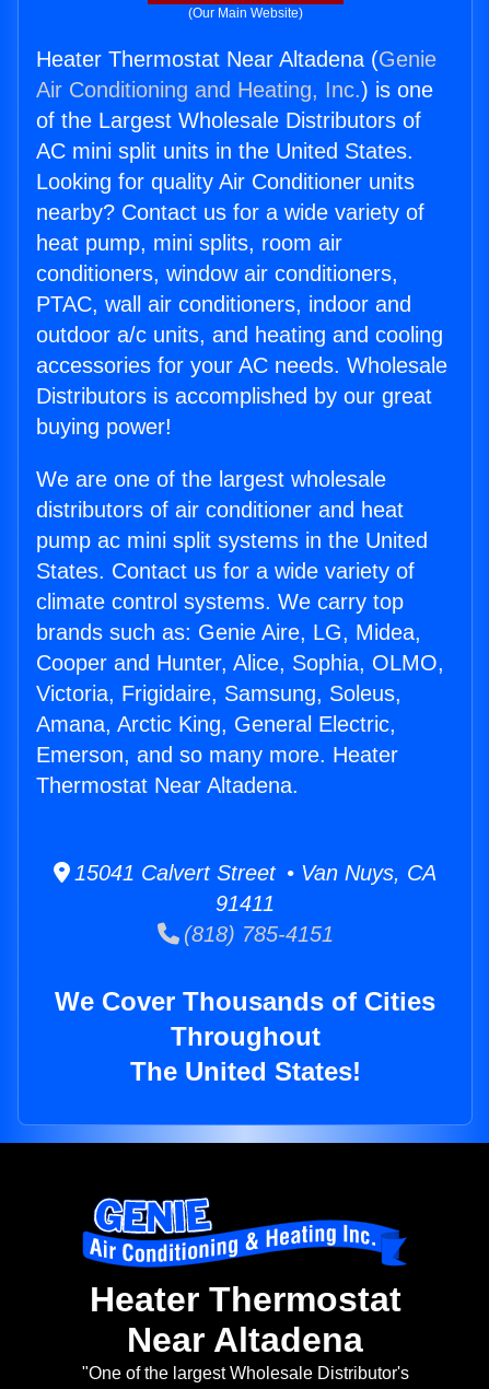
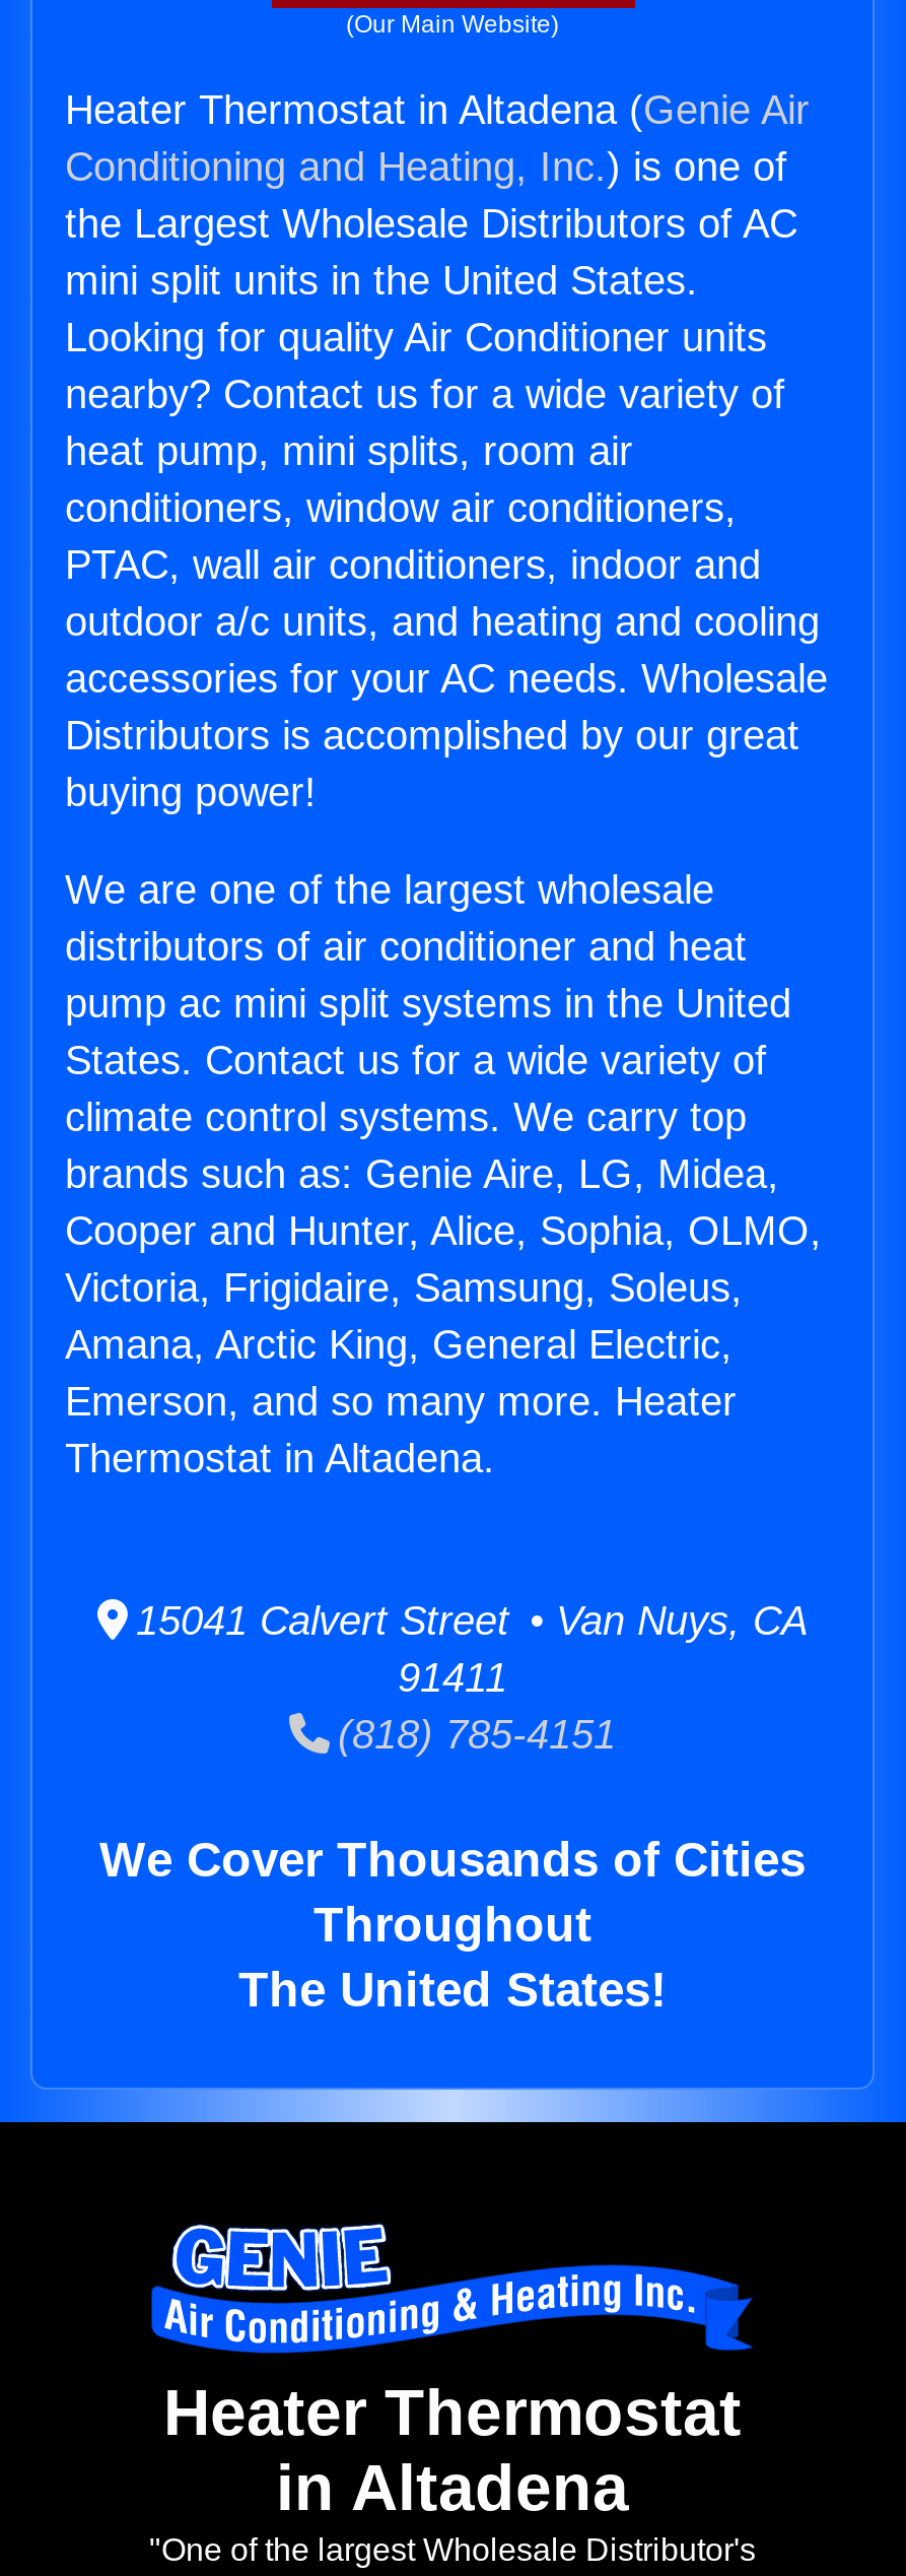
[36,47,436,163] Heater Thermostat Near Altadena (Genie | Air Conditioning and Heating, Inc.) is one | of the Largest Wholesale Distributors of | AC mini split units in the United States. -> [65,88,810,303] Heater Thermostat in Altadena (Genie Air | Conditioning and Heating, Inc.) is one of | the Largest Wholesale Distributors of AC | mini split units in the United States.
[36,773,299,797] Thermostat Near Altadena. -> [65,1436,495,1481] Thermostat in Altadena.
[127,1320,363,1360] Near Altadena -> [276,2452,629,2525] in Altadena

